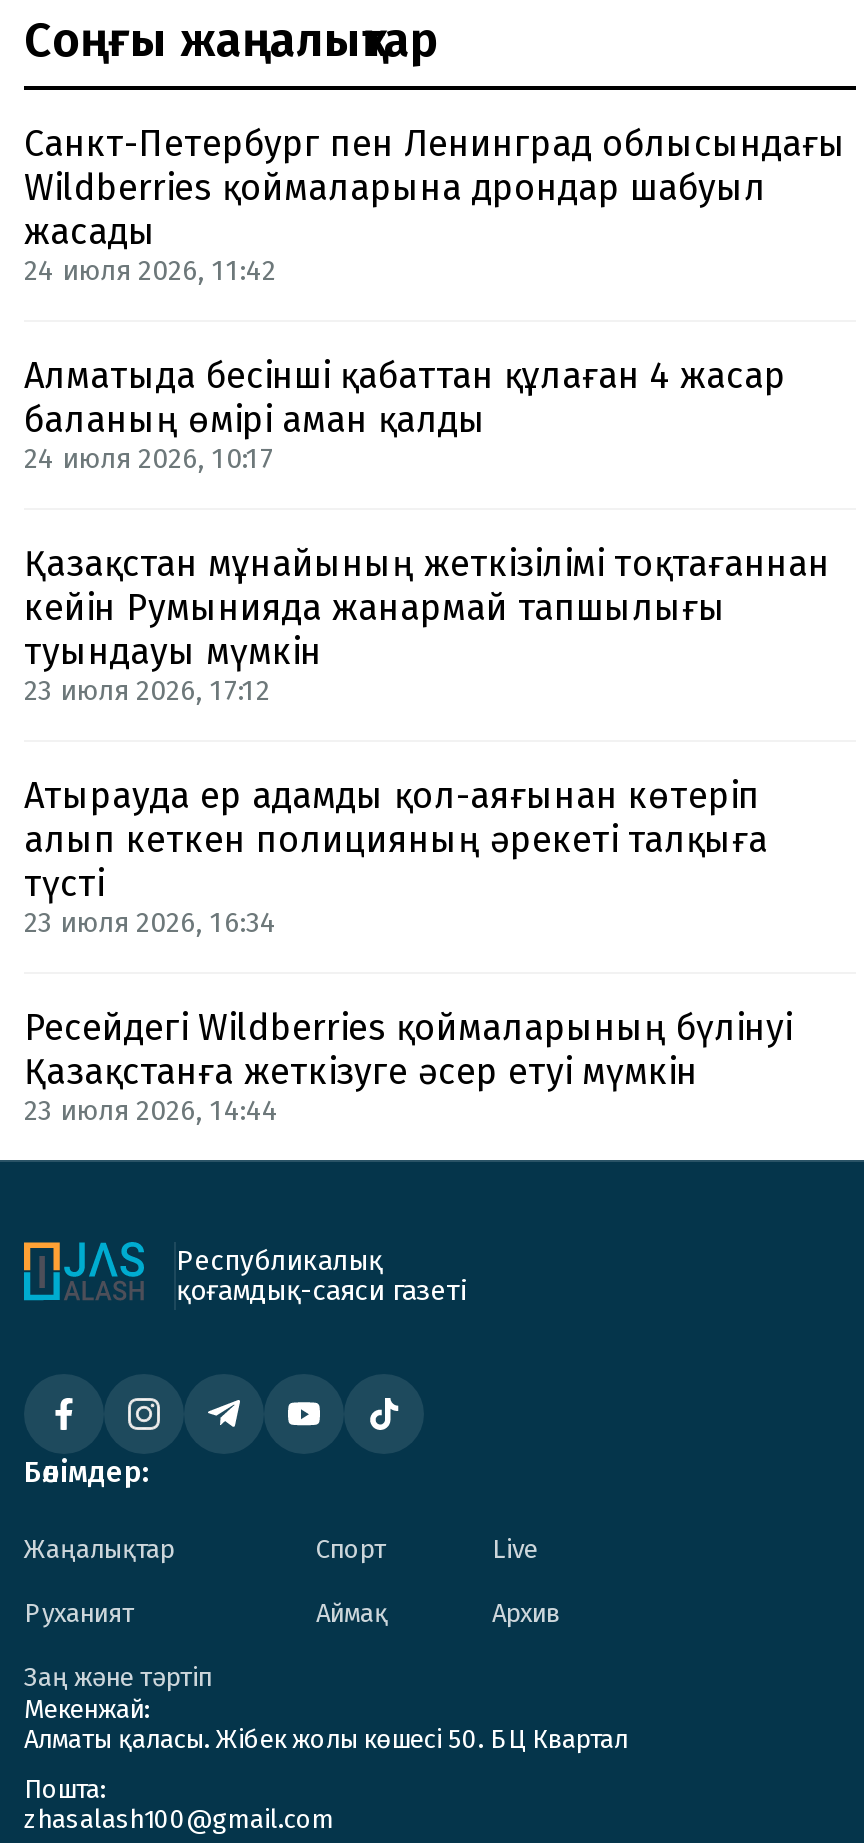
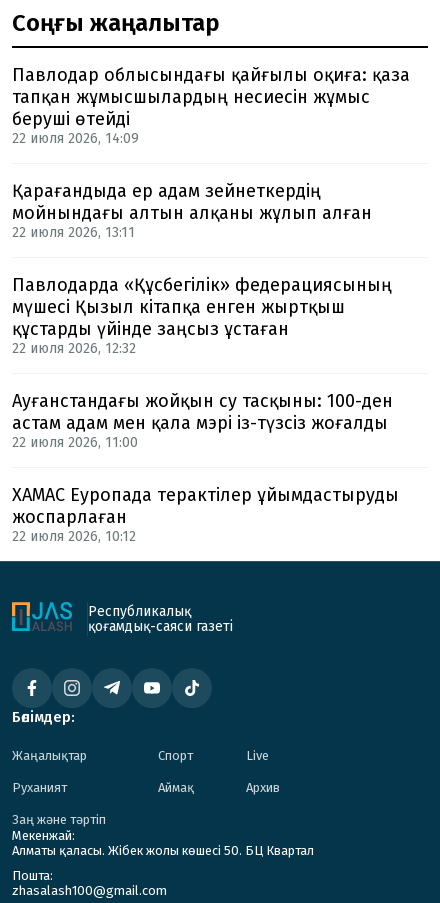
[24,121,846,287] Санкт-Петербург пен Ленинград облысындағы | Wildberries қоймаларына дрондар шабуыл | жасады | 24 июля 2026, 11:42 -> [12,64,410,147] Павлодар облысындағы қайғылы оқиға: қаза | тапқан жұмысшылардың несиесін жұмыс | беруші өтейді | 22 июля 2026, 14:09
[24,353,786,475] Алматыда бесінші қабаттан құлаған 4 жасар | баланың өмірі аман қалды | 24 июля 2026, 10:17 -> [12,180,372,241] Қарағандыда ер адам зейнеткердің | мойнындағы алтын алқаны жұлып алған | 22 июля 2026, 13:11
[24,541,830,707] Қазақстан мұнайының жеткізілімі тоқтағаннан | кейін Румынияда жанармай тапшылығы | туындауы мүмкін | 23 июля 2026, 17:12 -> [12,274,392,357] Павлодарда «Құсбегілік» федерациясының | мүшесі Қызыл кітапқа енген жыртқыш | құстарды үйінде заңсыз ұстаған | 22 июля 2026, 12:32
[24,773,768,939] Атырауда ер адамды қол-аяғынан көтеріп | алып кеткен полицияның әрекеті талқыға | түсті | 23 июля 2026, 16:34 -> [12,390,393,451] Ауғанстандағы жойқын су тасқыны: 100-ден | астам адам мен қала мэрі із-түзсіз жоғалды | 22 июля 2026, 11:00
[24,1005,792,1127] Ресейдегі Wildberries қоймаларының бүлінуі | Қазақстанға жеткізуге әсер етуі мүмкін | 23 июля 2026, 14:44 -> [12,484,399,545] ХАМАС Еуропада терактілер ұйымдастыруды | жоспарлаған | 22 июля 2026, 10:12

